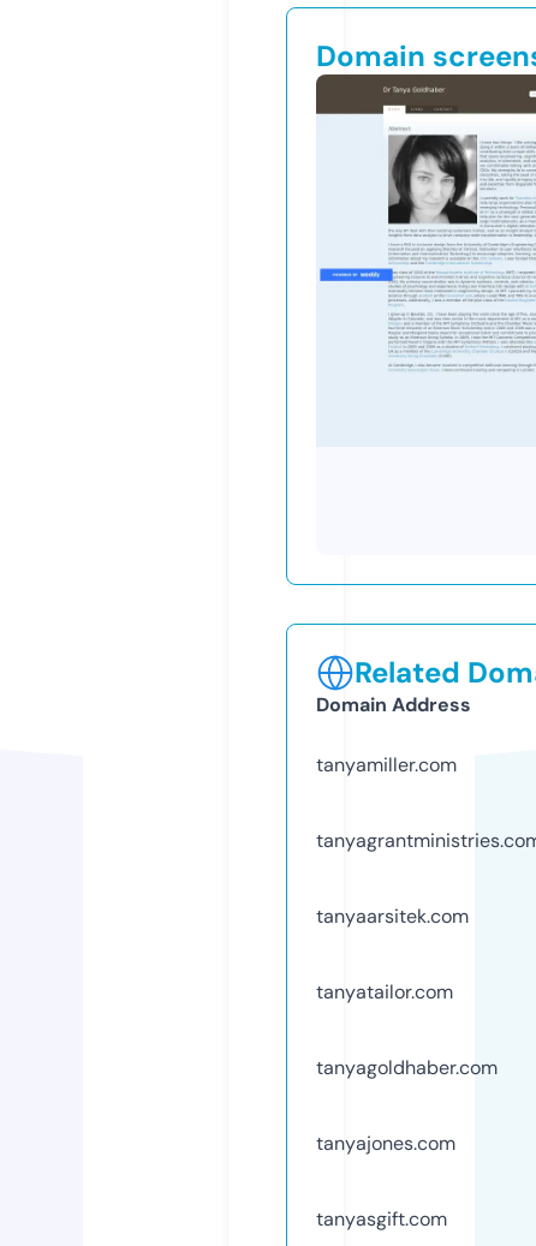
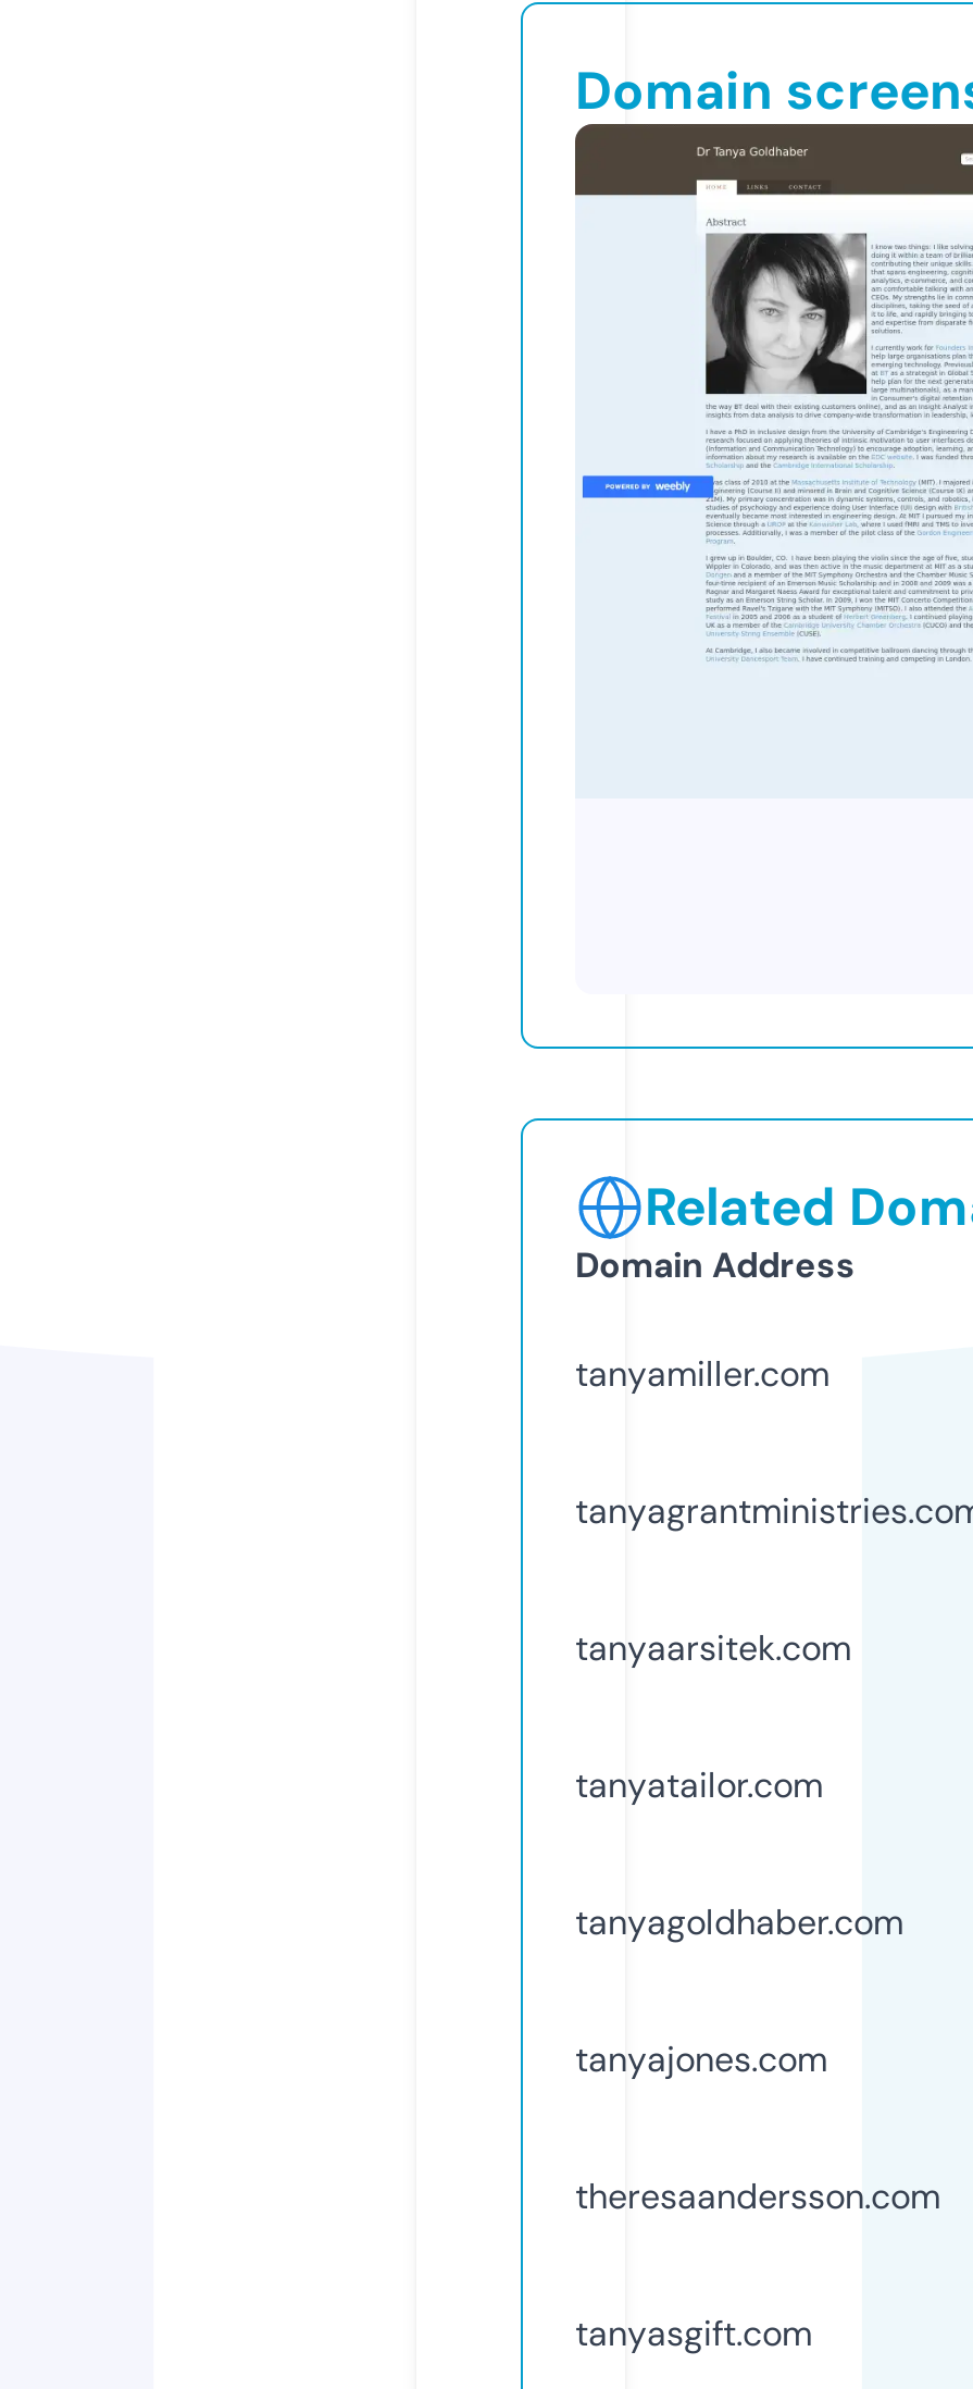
none -> [575,2173,940,2219] theresaandersson.com

